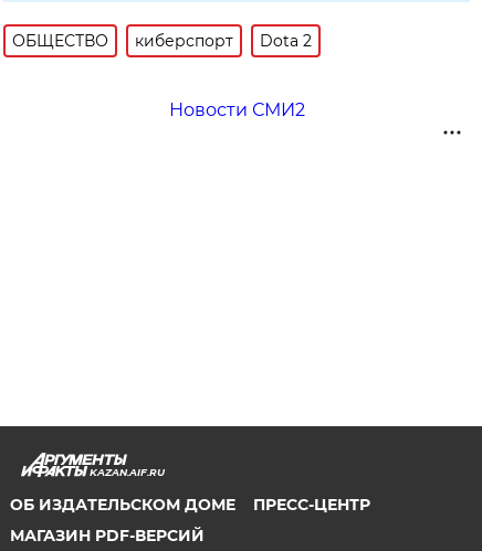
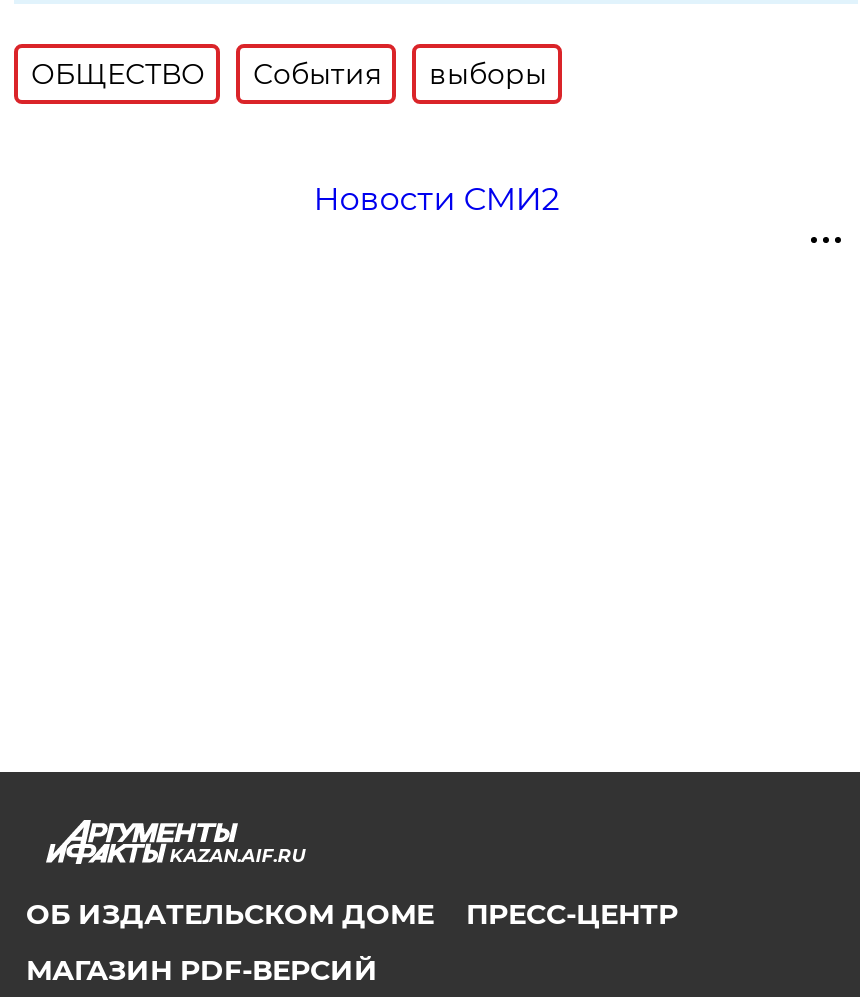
[135,31,312,51] киберспорт | Dota 2 -> [253,56,547,92] События | выборы

